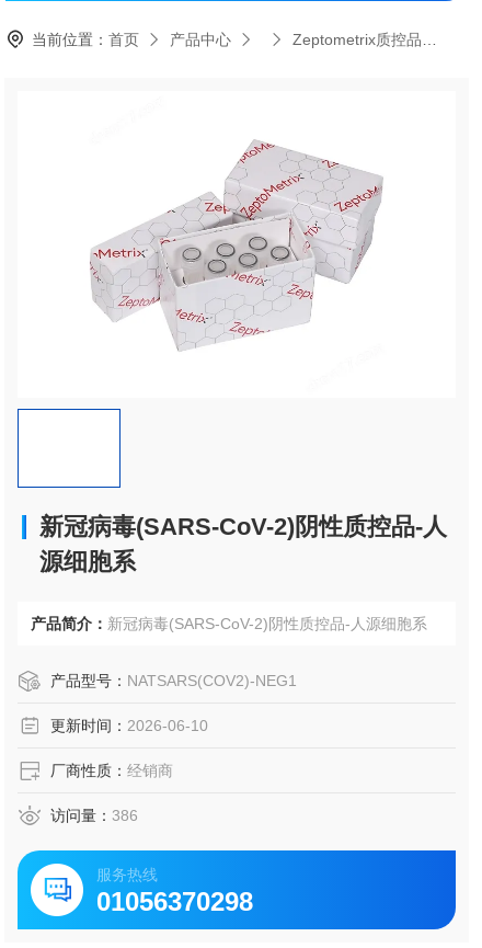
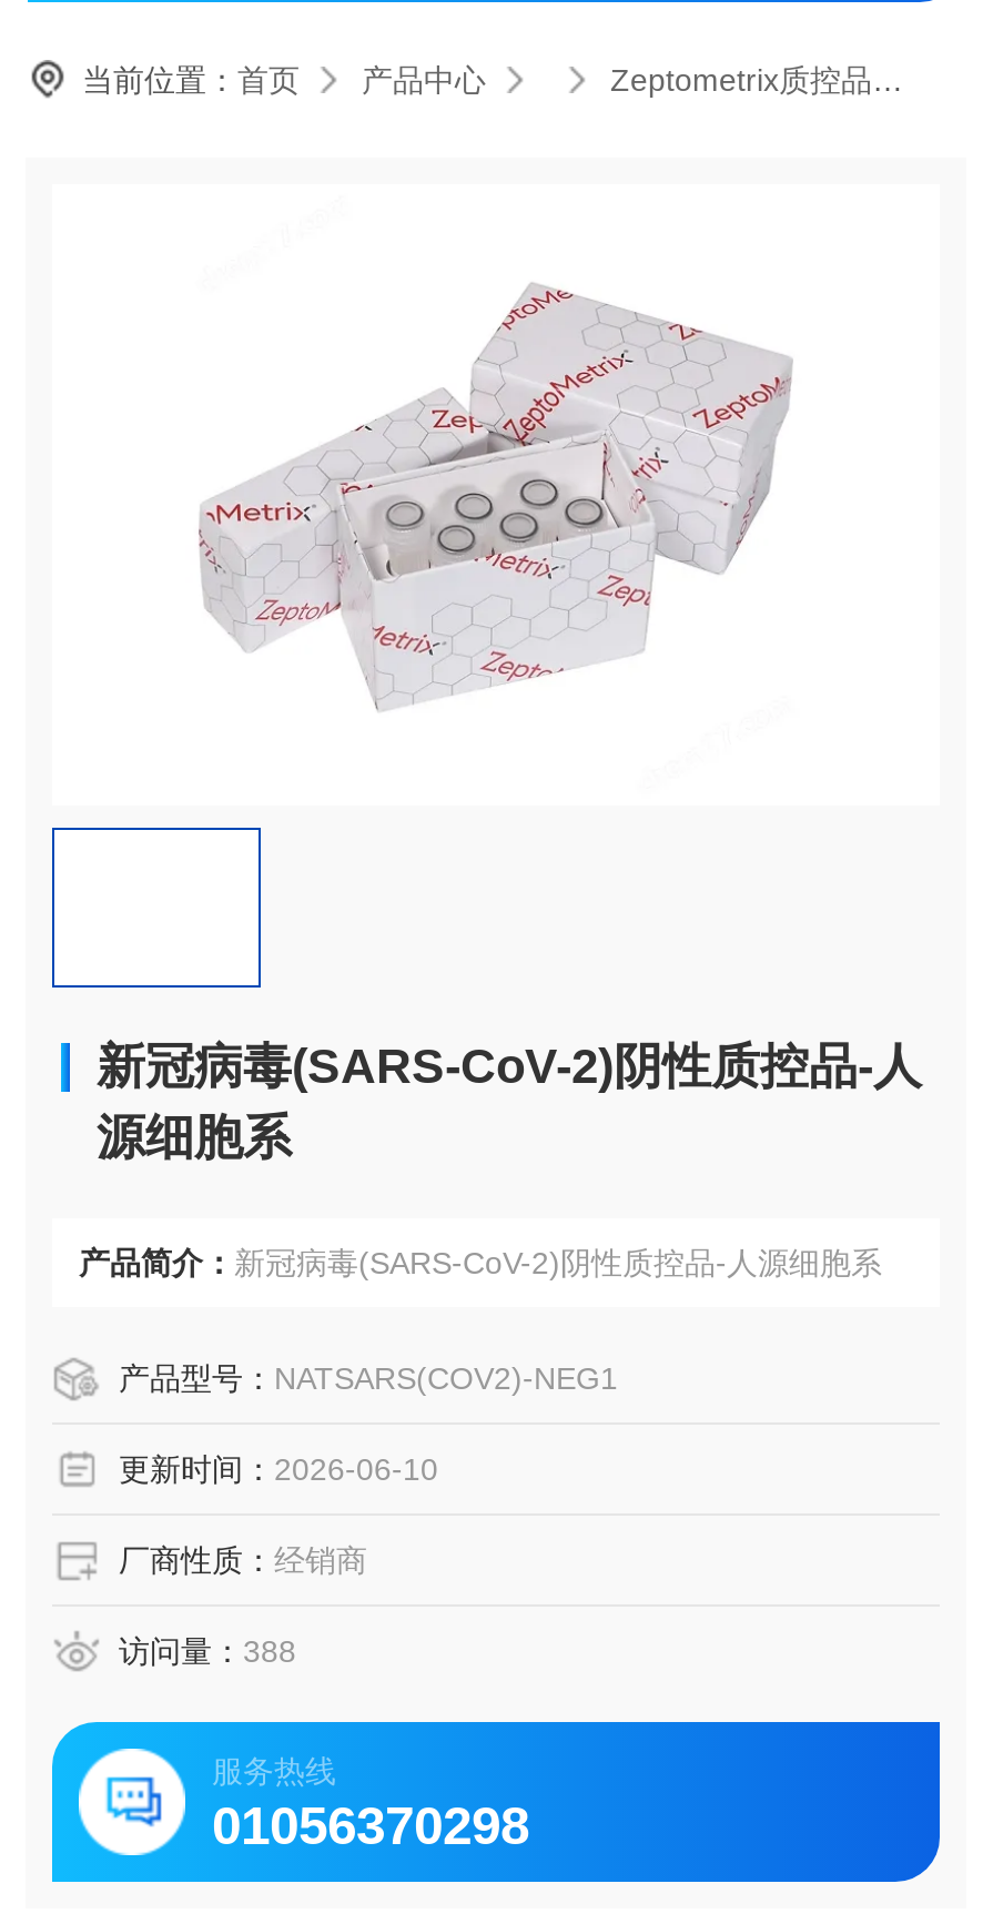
[50,807,138,824] 访问量：386 -> [119,1633,296,1669] 访问量：388

